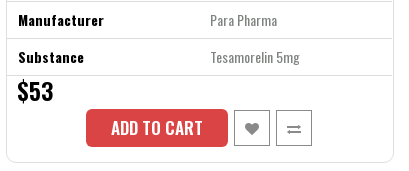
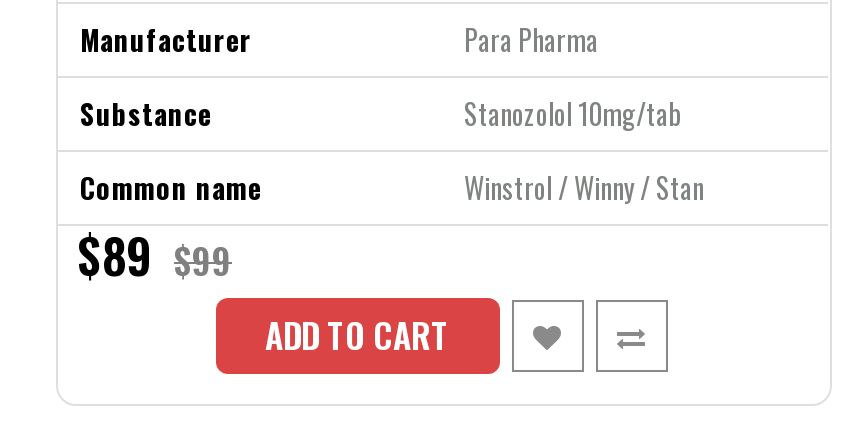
[17,46,300,108] Tesamorelin 5mg | $53 -> [78,92,704,290] Stanozolol 10mg/tab | Common name | Winstrol / Winny / Stan | $89 $99

